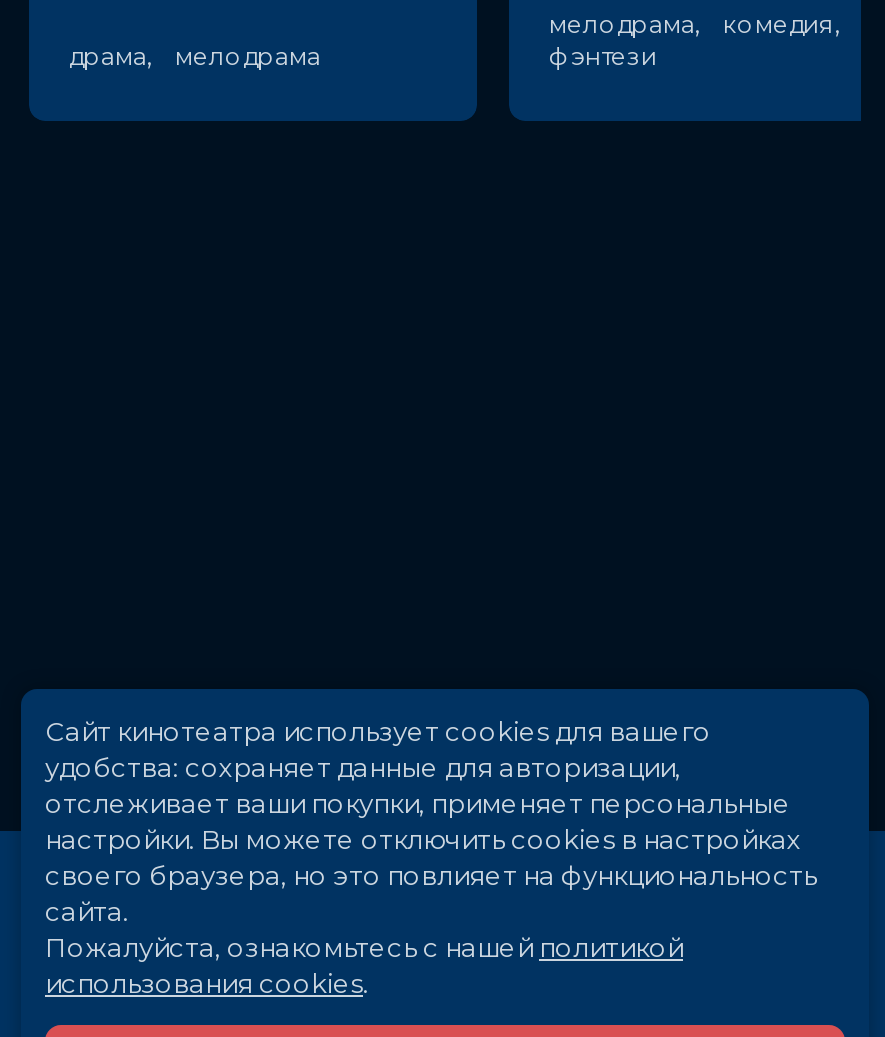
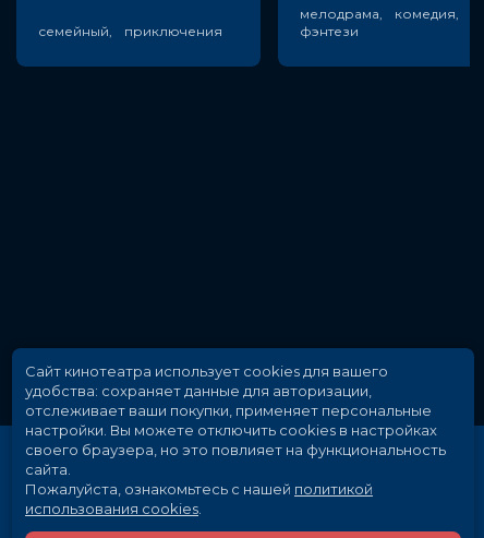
[69,41,321,71] драма, мелодрама -> [38,23,222,39] семейный, приключения

